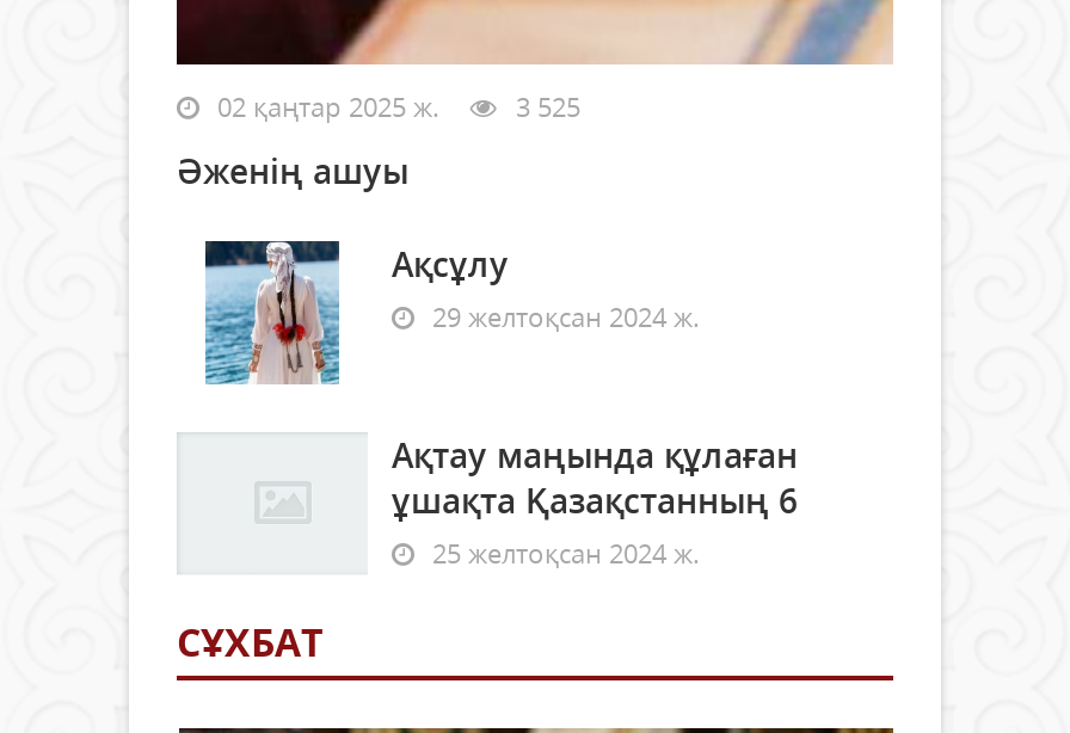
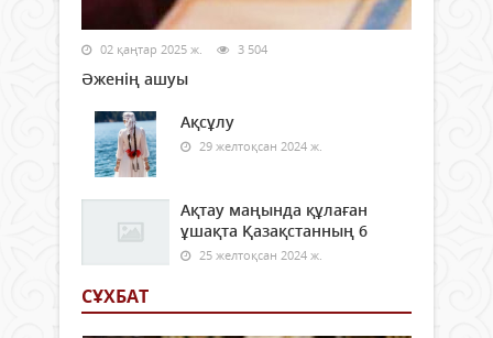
[210,89,580,125] 02 қаңтар 2025 ж. 3 525 -> [97,41,267,58] 02 қаңтар 2025 ж. 3 504

